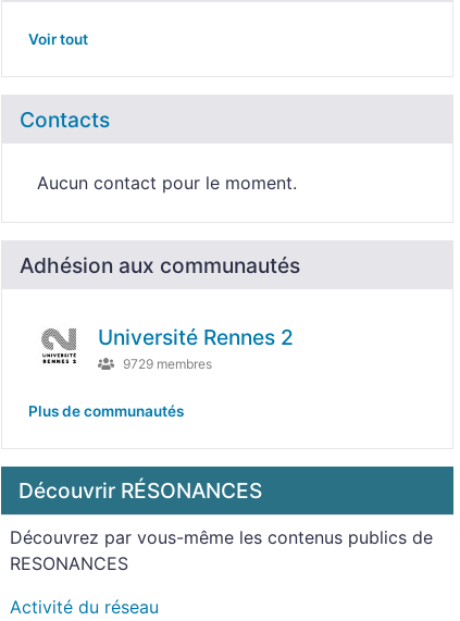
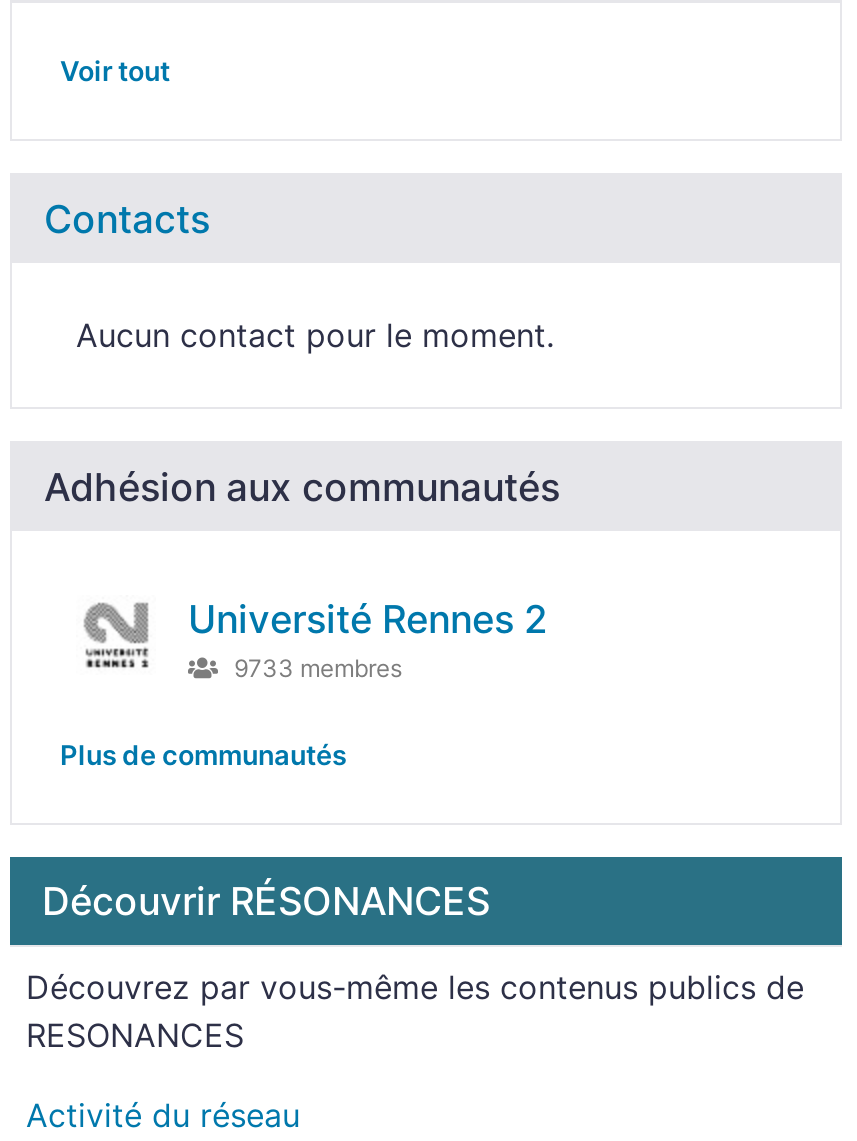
[123,356,212,372] 9729 membres -> [234,653,402,683] 9733 membres

